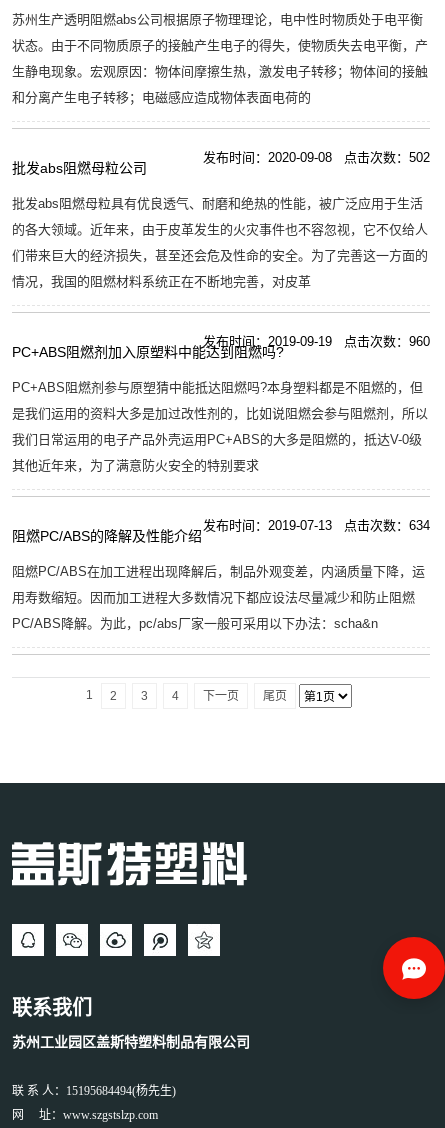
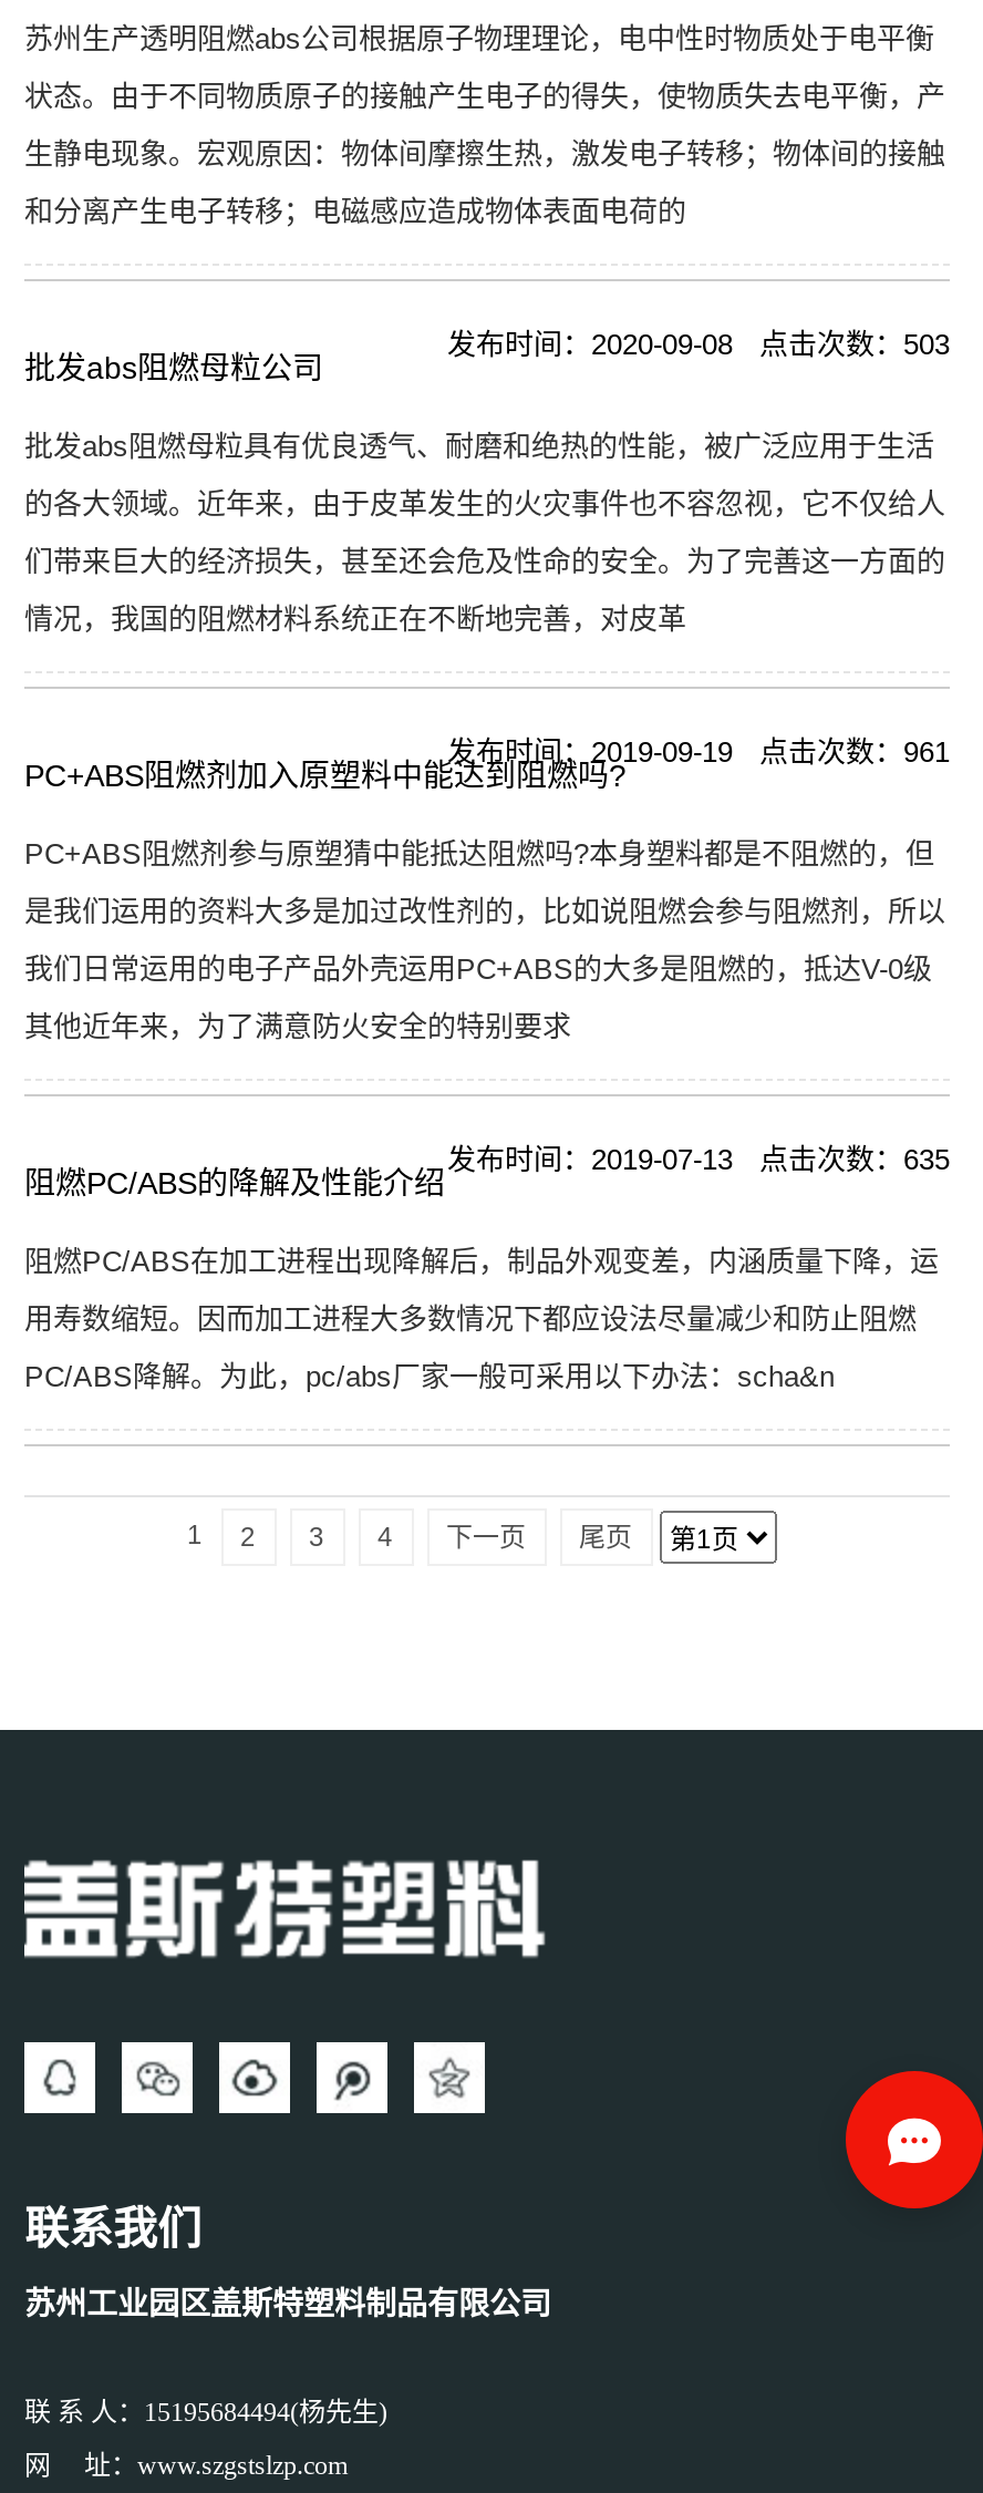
[203,150,430,165] 发布时间：2020-09-08 点击次数：502 -> [447,328,950,361] 发布时间：2020-09-08 点击次数：503
[203,334,430,349] 发布时间：2019-09-19 点击次数：960 -> [447,735,950,769] 发布时间：2019-09-19 点击次数：961
[203,518,430,533] 发布时间：2019-07-13 点击次数：634 -> [447,1143,950,1176] 发布时间：2019-07-13 点击次数：635

